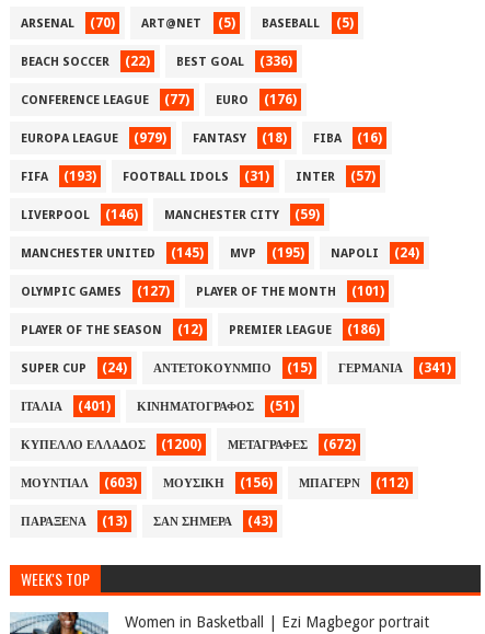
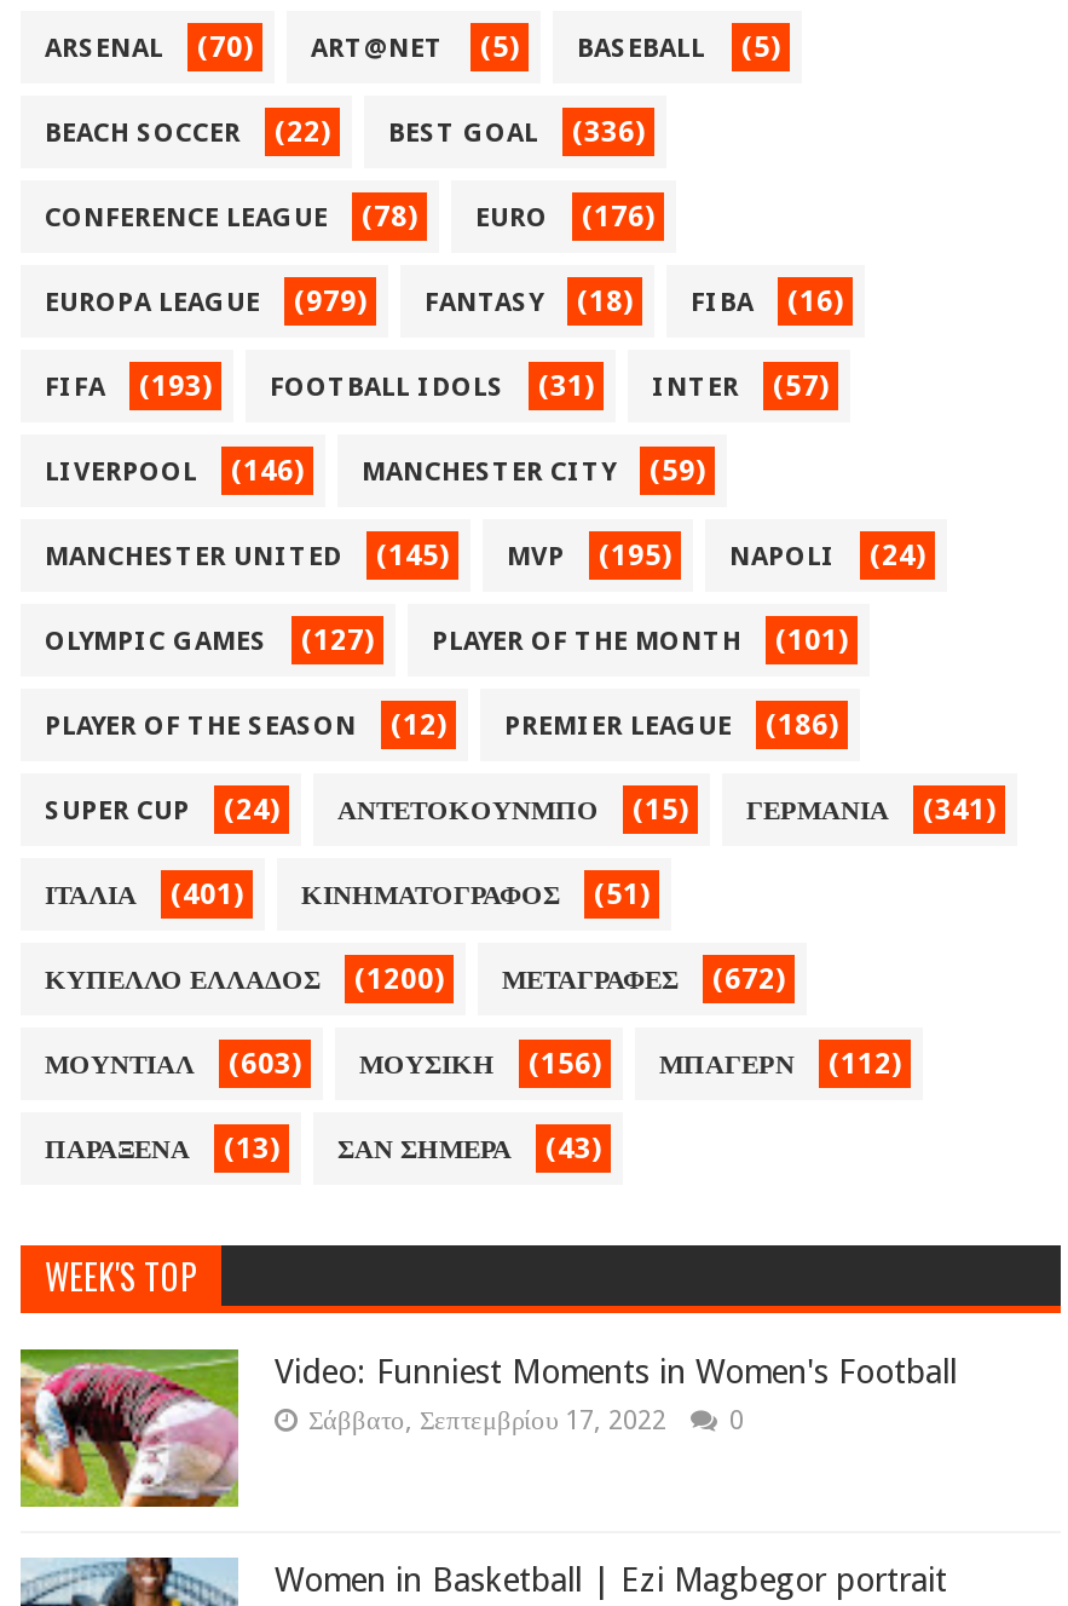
[21,92,297,107] CONFERENCE LEAGUE (77) EURO (176) -> [45,200,654,234] CONFERENCE LEAGUE (78) EURO (176)
none -> [18,1347,957,1521] [image] | Video: Funniest Moments in Women's Football | Σάββατο, Σεπτεμβρίου 17, 2022 | 0

